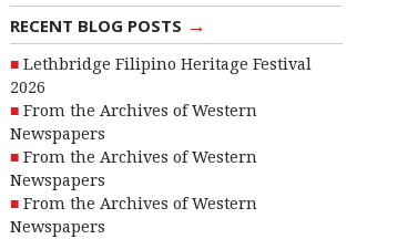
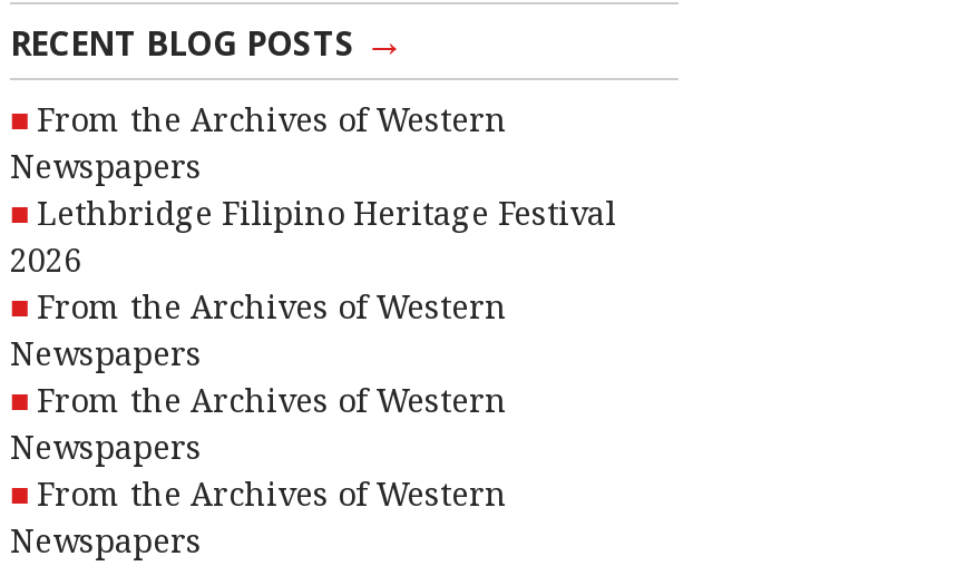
none -> [10,103,507,185] From the Archives of Western | Newspapers

